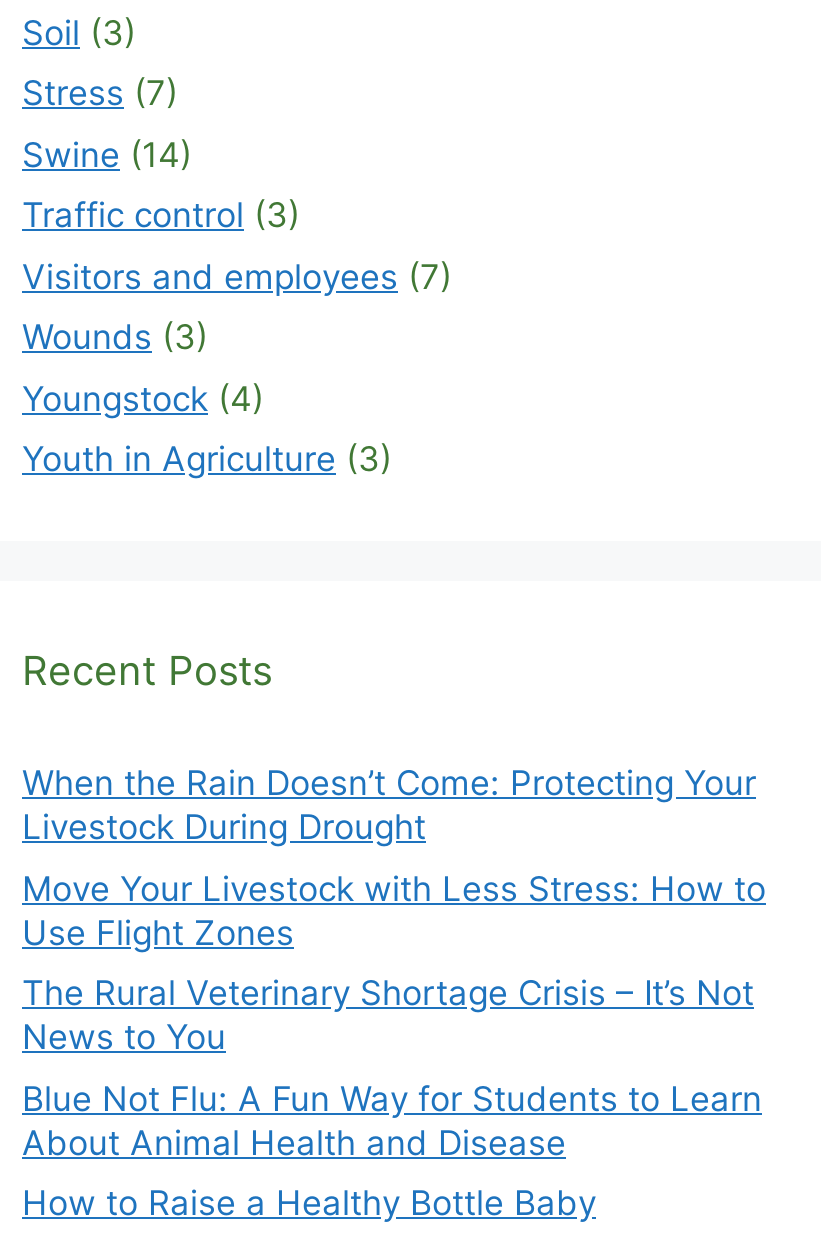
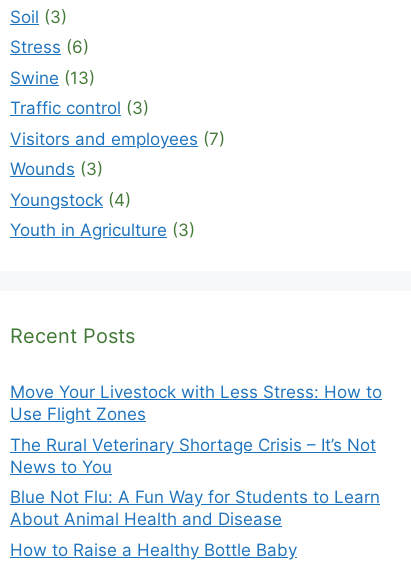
[22,74,178,114] Stress (7) -> [10,37,89,57] Stress (6)
[22,135,192,175] Swine (14) -> [10,68,95,88] Swine (13)
[22,764,756,848] When the Rain Doesn’t Come: Protecting Your | Livestock During Drought -> none

